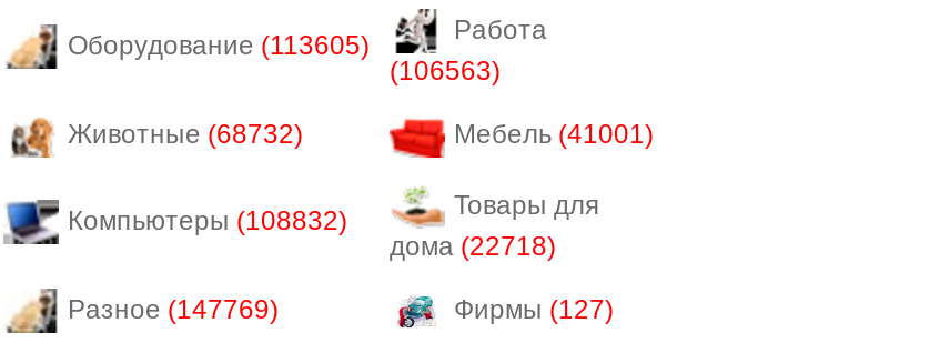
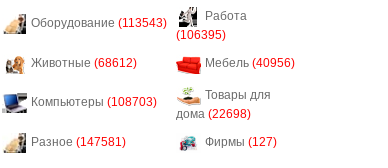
[68,30,370,61] Оборудование (113605) -> [31,16,167,30] Оборудование (113543)
[390,56,501,87] (106563) -> [176,28,226,42] (106395)
[68,119,303,150] Животные (68732) -> [31,56,137,70] Животные (68612)
[454,119,654,150] Мебель (41001) -> [205,56,295,70] Мебель (40956)
[68,205,347,236] Компьютеры (108832) -> [31,95,157,109] Компьютеры (108703)
[390,231,556,262] дома (22718) -> [176,107,251,121] дома (22698)
[68,294,279,325] Разное (147769) -> [31,135,126,149] Разное (147581)

